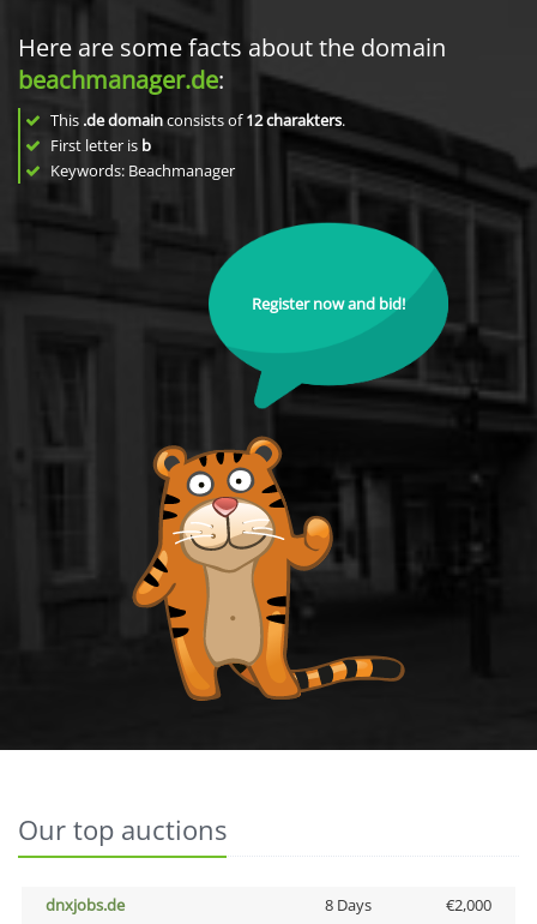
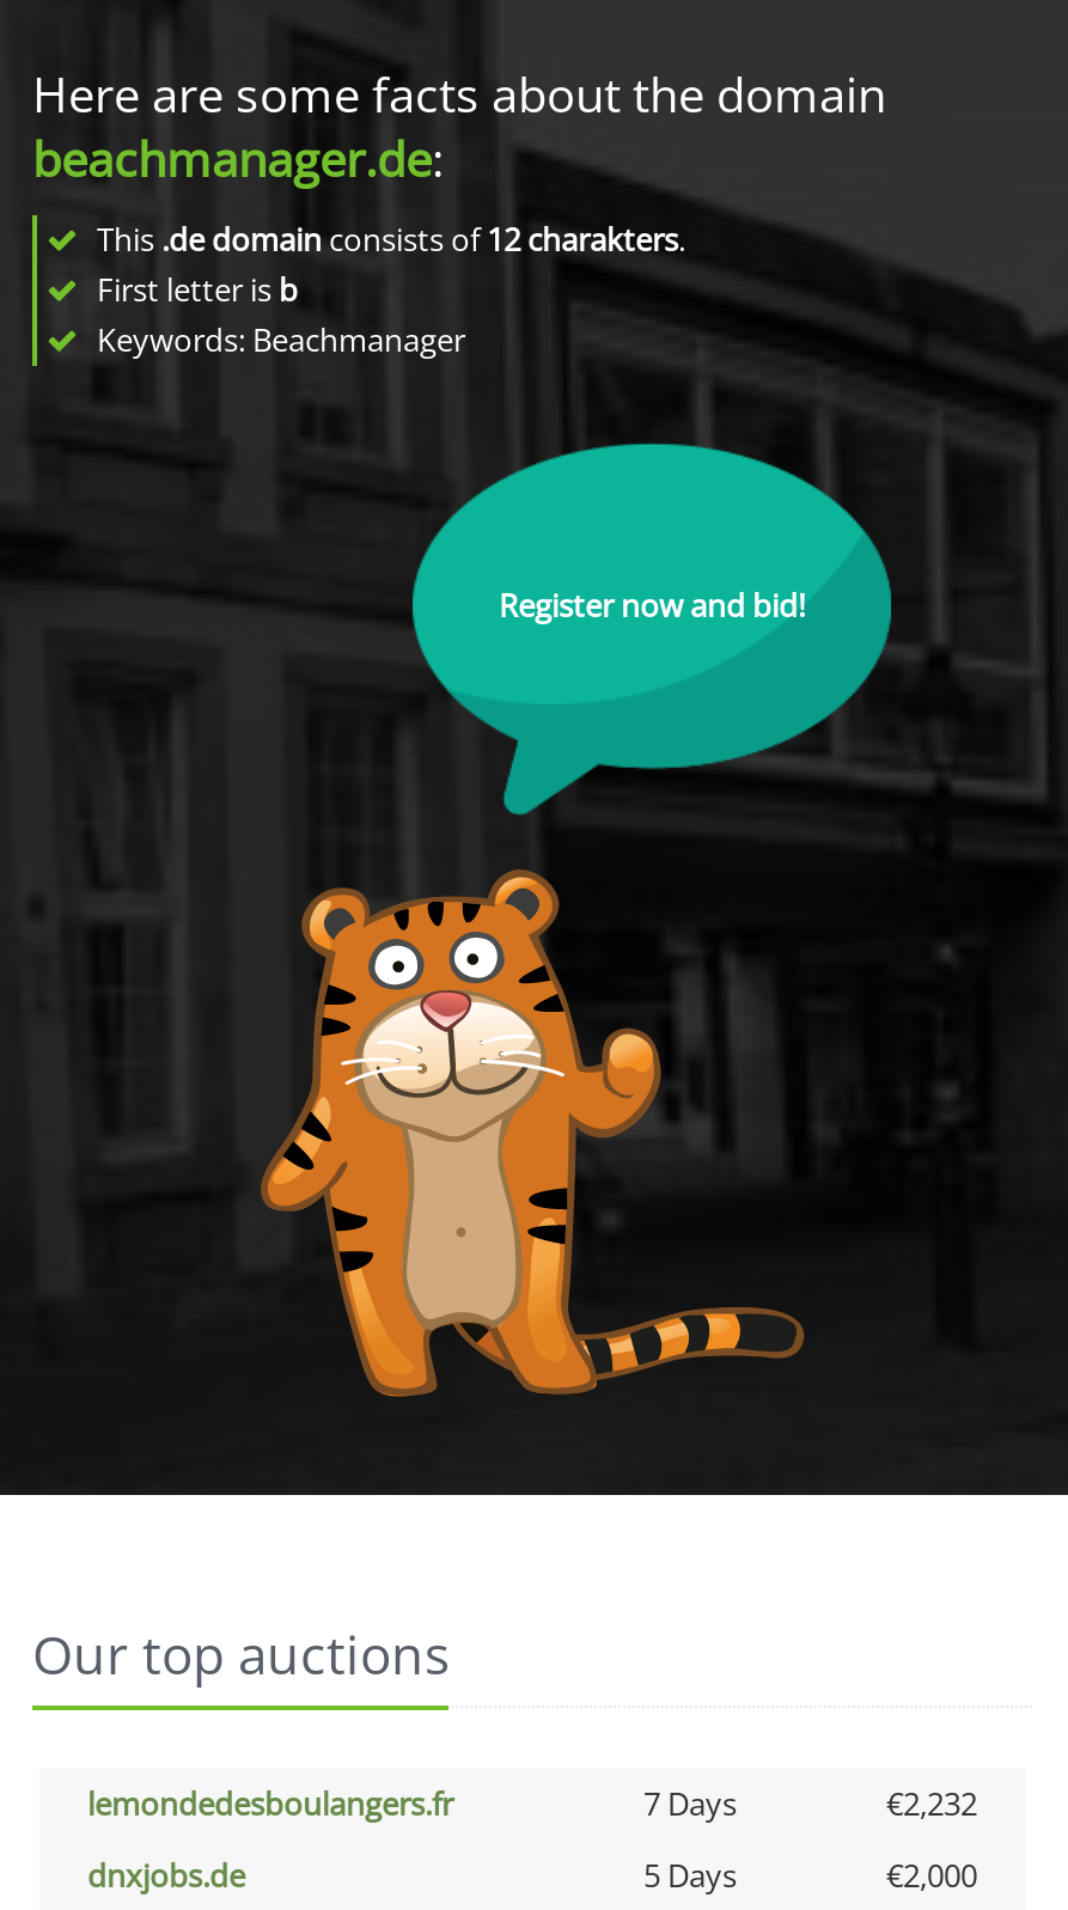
none -> [87,1782,977,1825] lemondedesboulangers.fr | 7 Days | €2,232
[324,894,371,916] 8 Days -> [643,1854,737,1897] 5 Days

